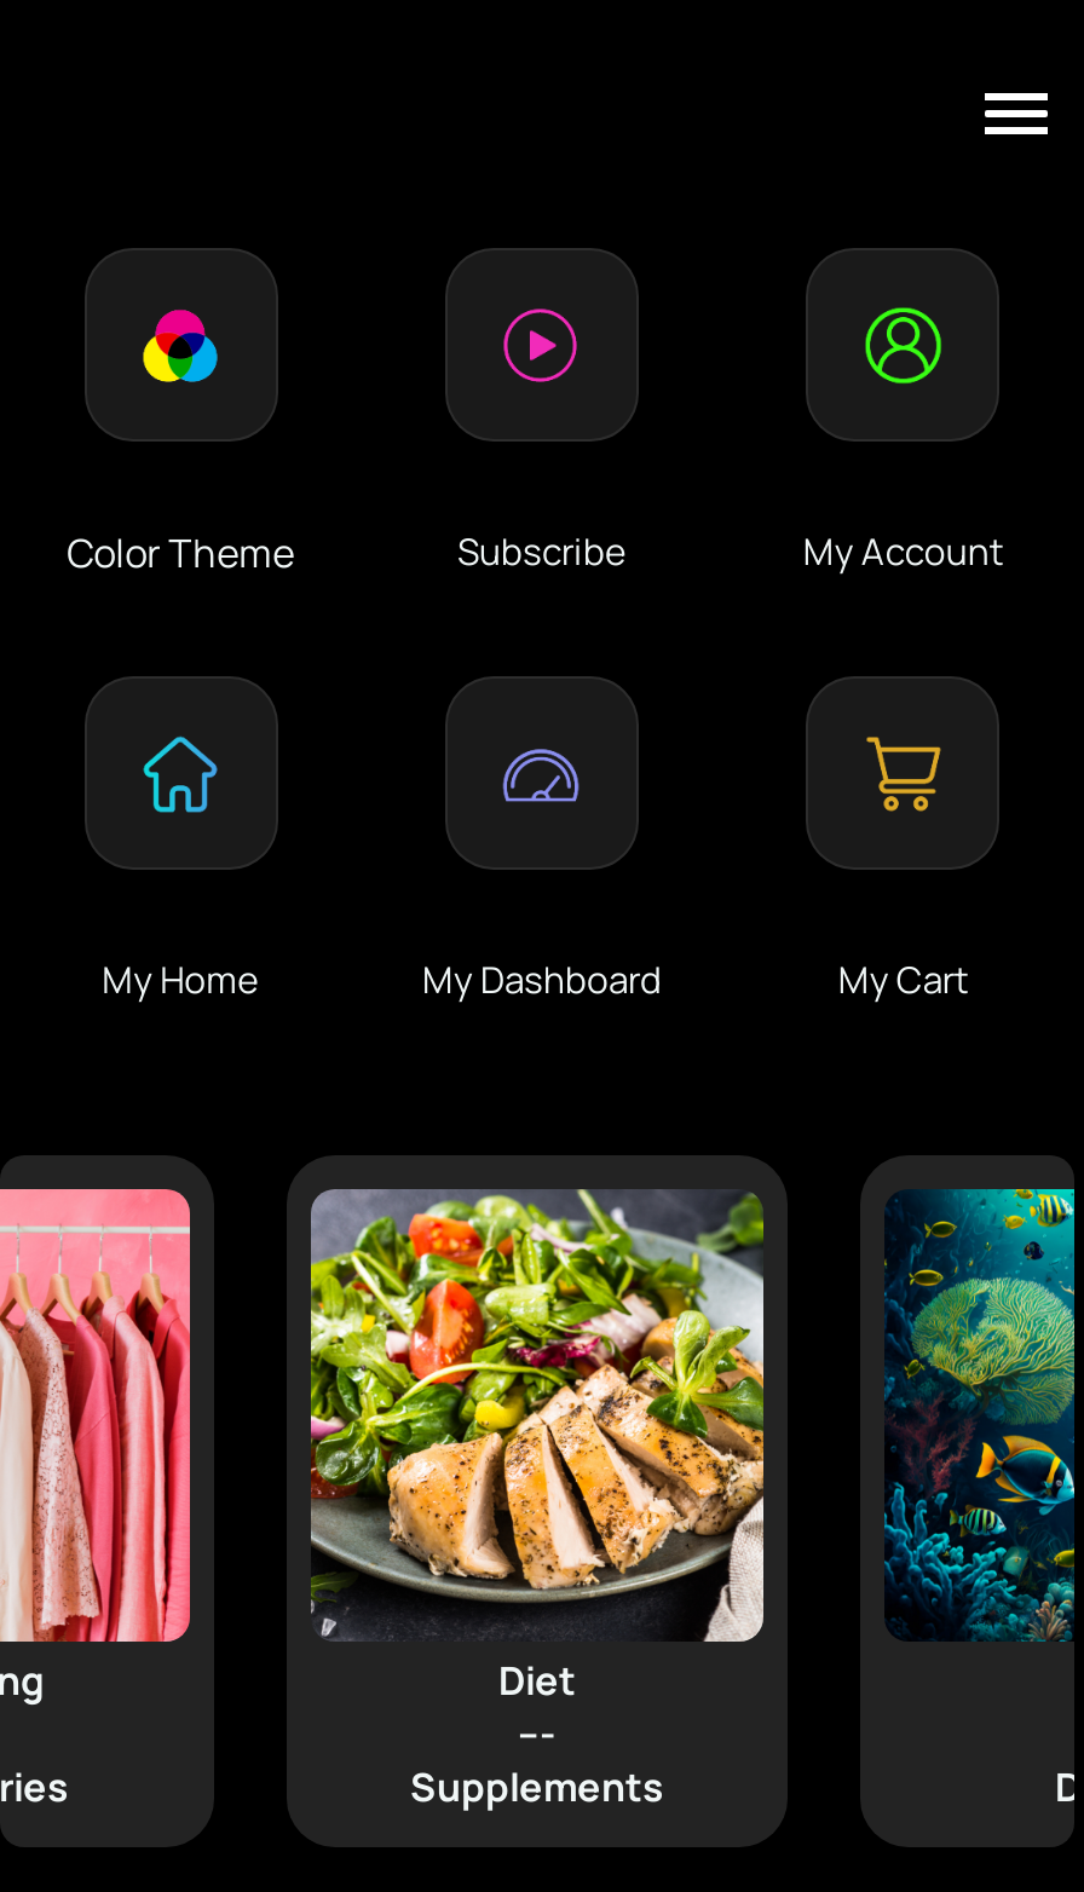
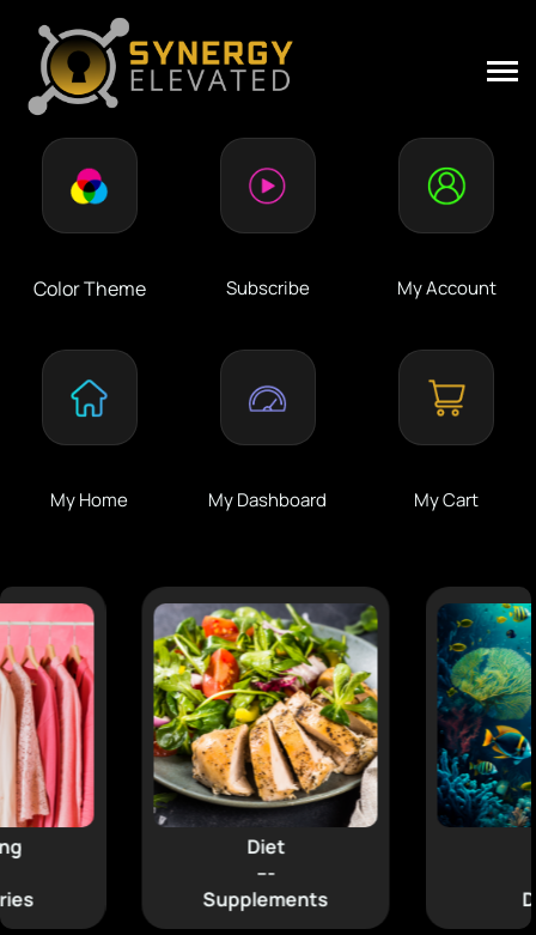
none -> [28,17,293,116] [image]

